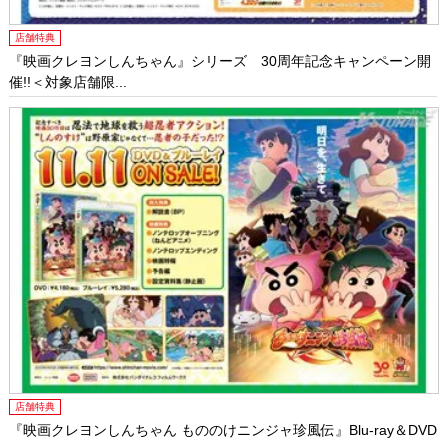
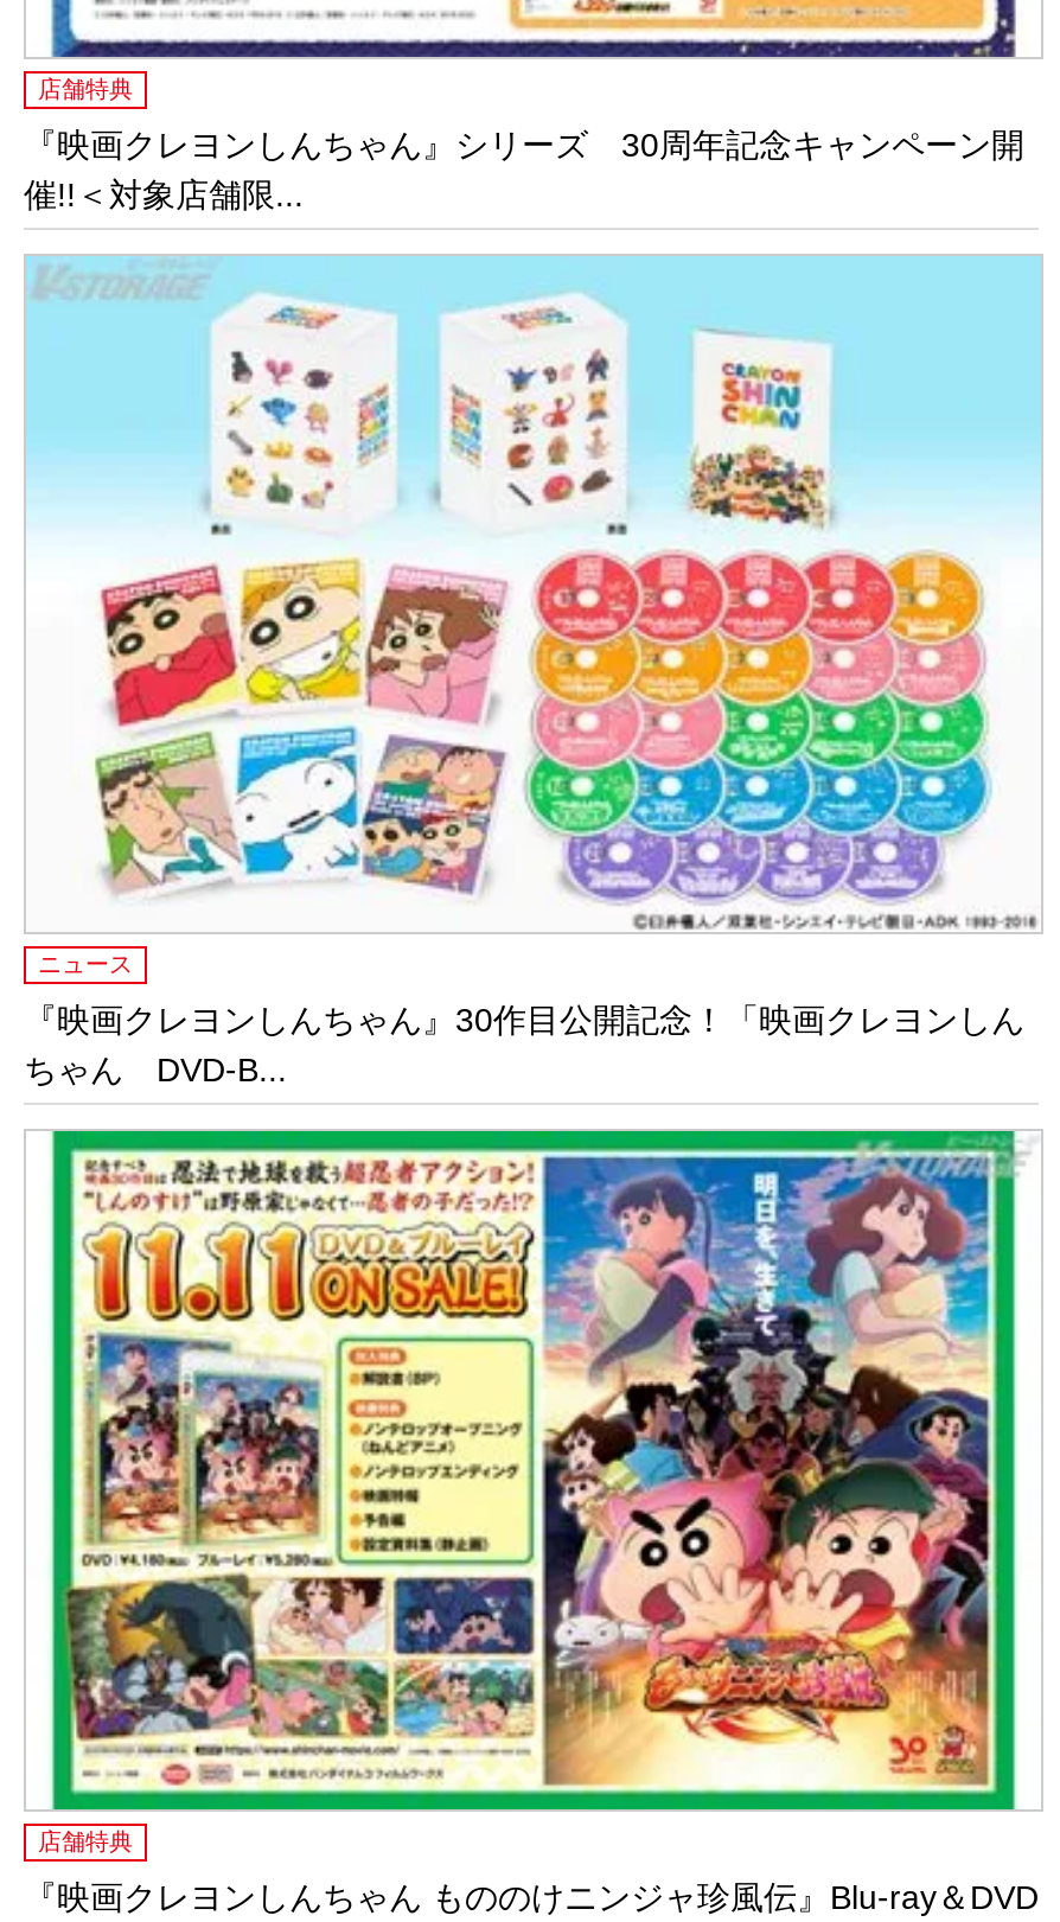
none -> [24,254,1041,1089] [image] | ニュース | 『映画クレヨンしんちゃん』30作目公開記念！「映画クレヨンしん | ちゃん DVD-B...

